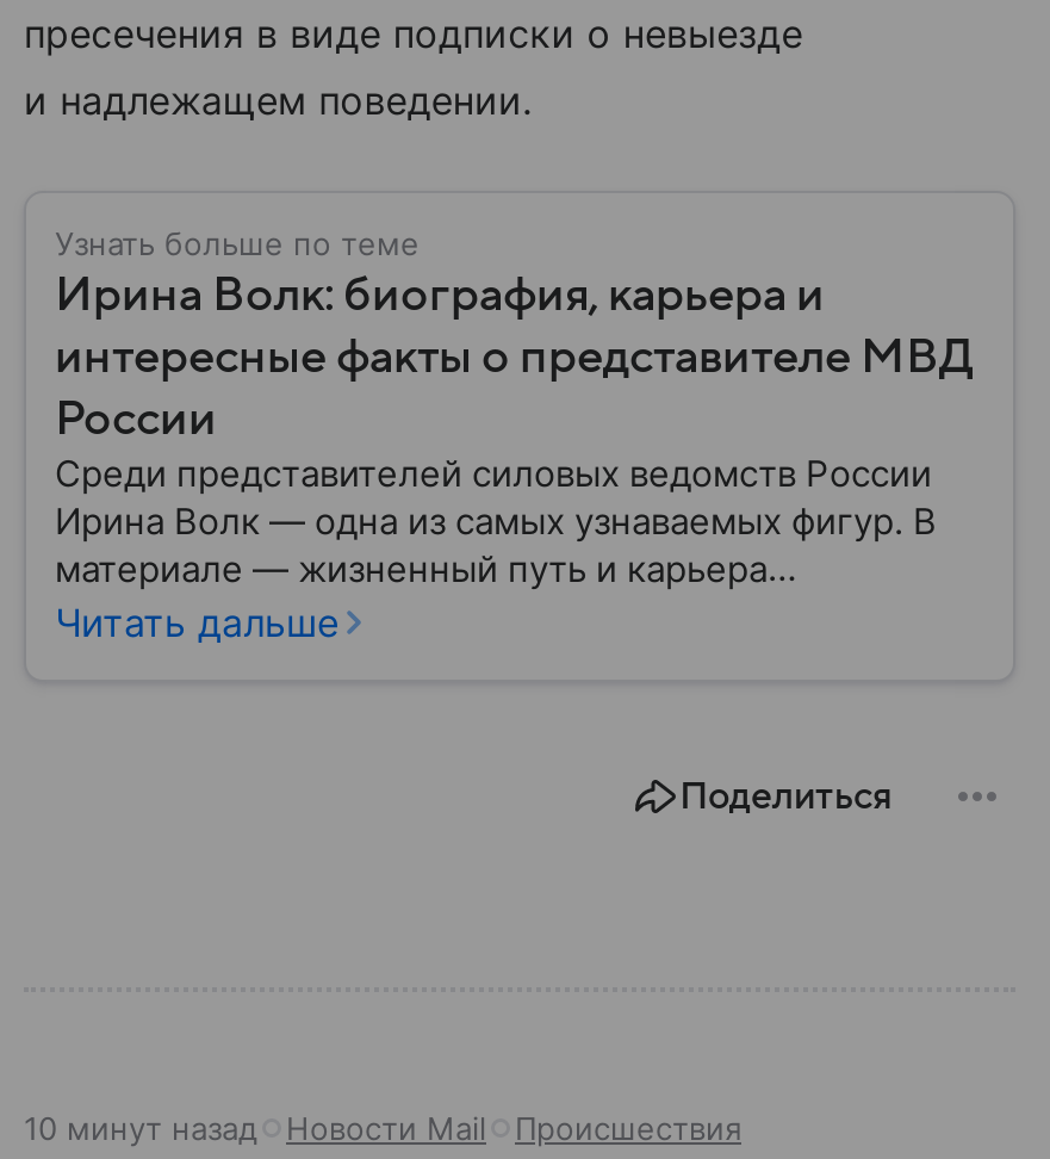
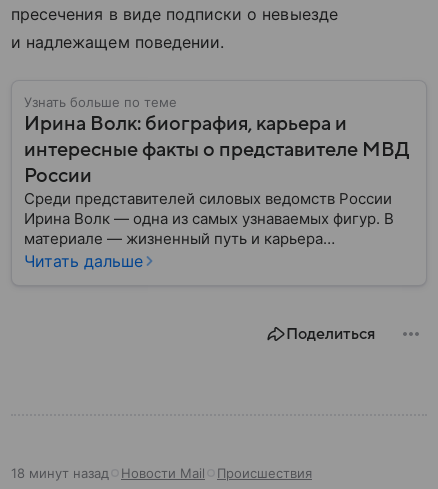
[24,1108,741,1146] 10 минут назад Новости Mail Происшествия -> [11,465,312,481] 18 минут назад Новости Mail Происшествия

